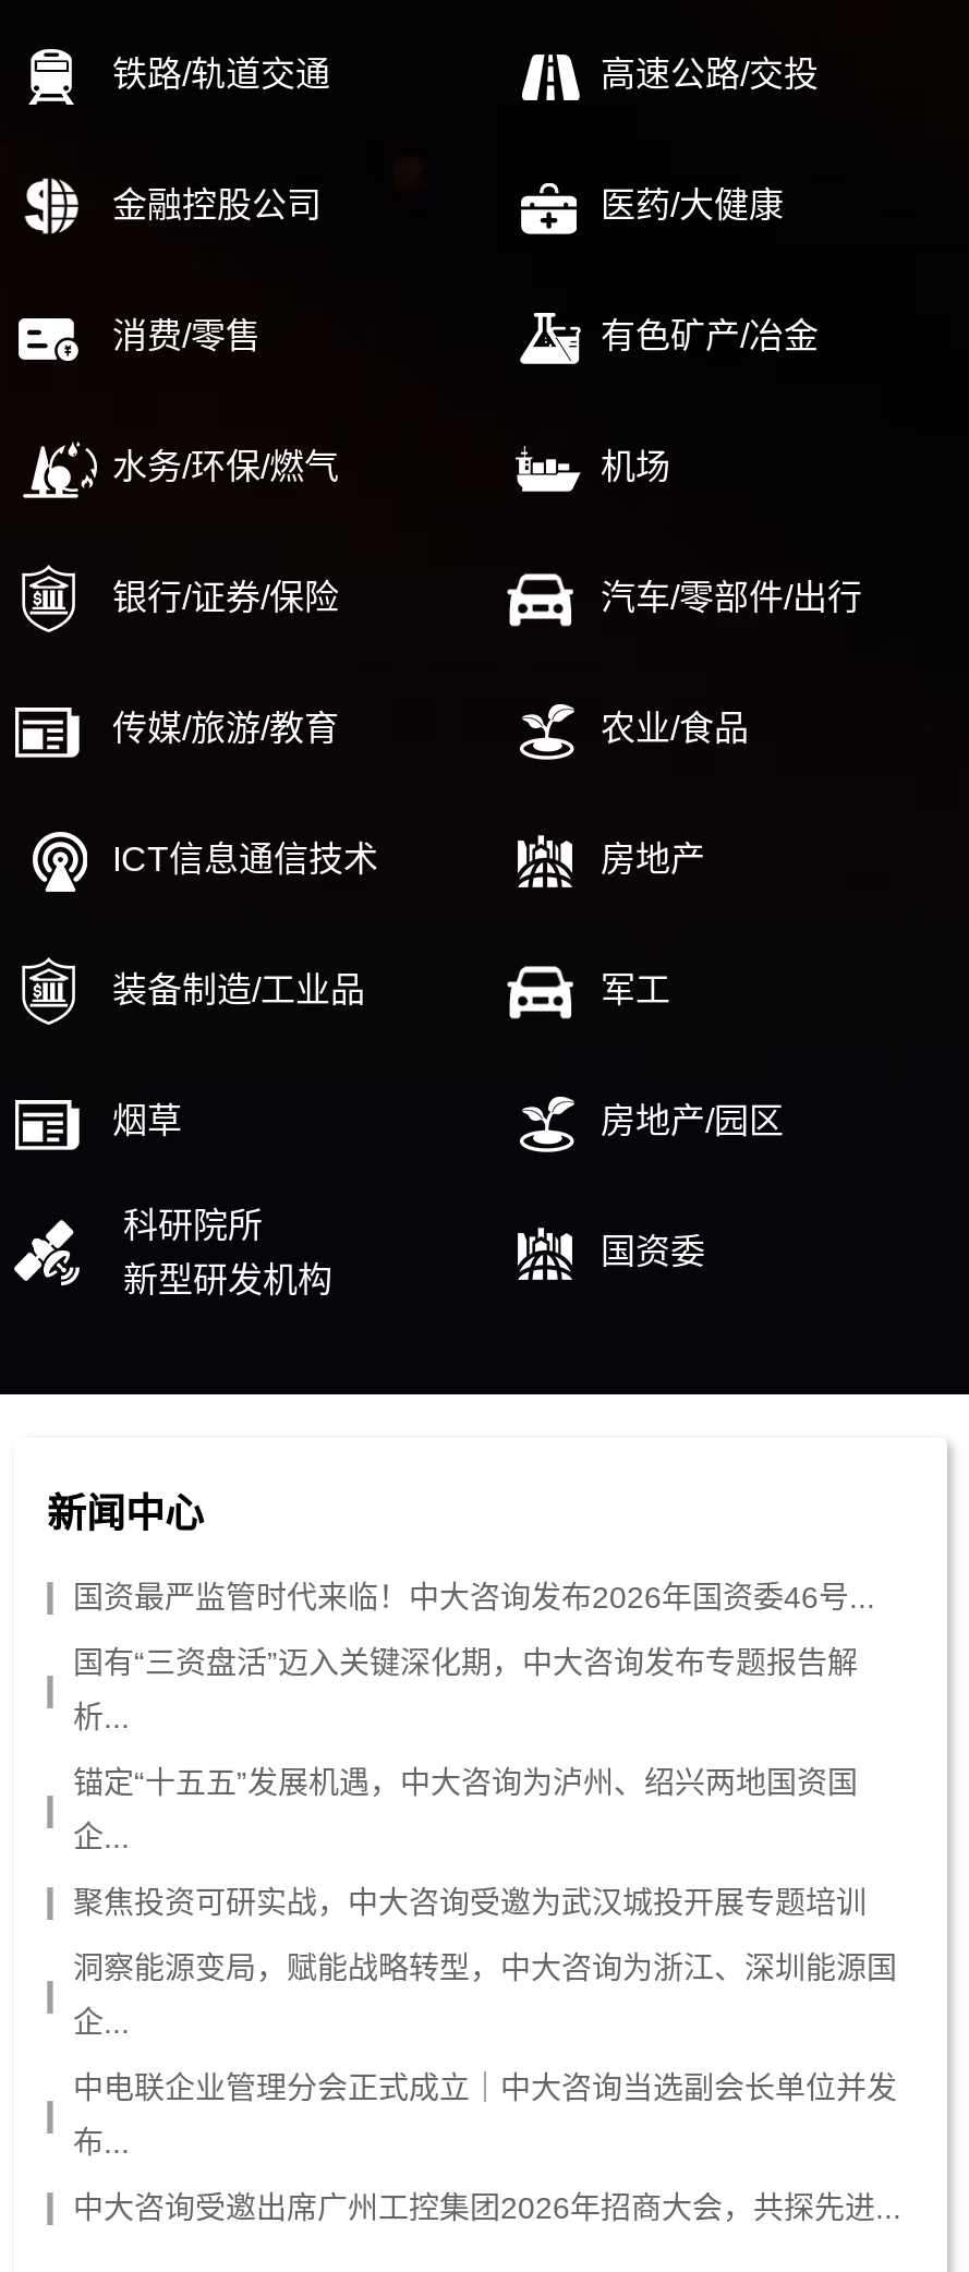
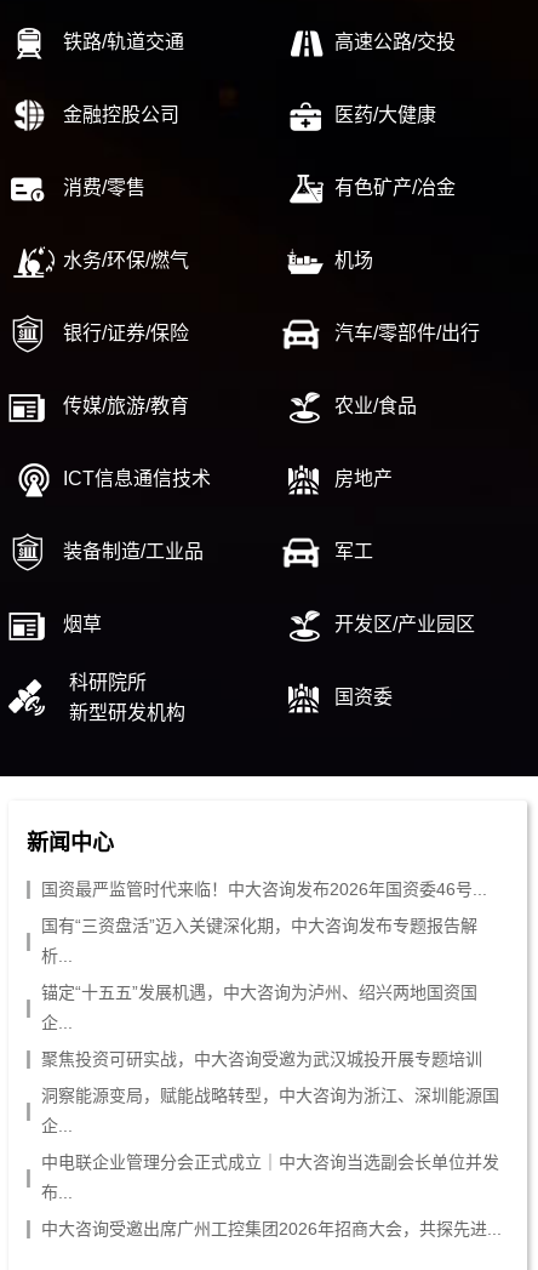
[601,1102,784,1139] 房地产/园区 -> [334,613,475,634] 开发区/产业园区

